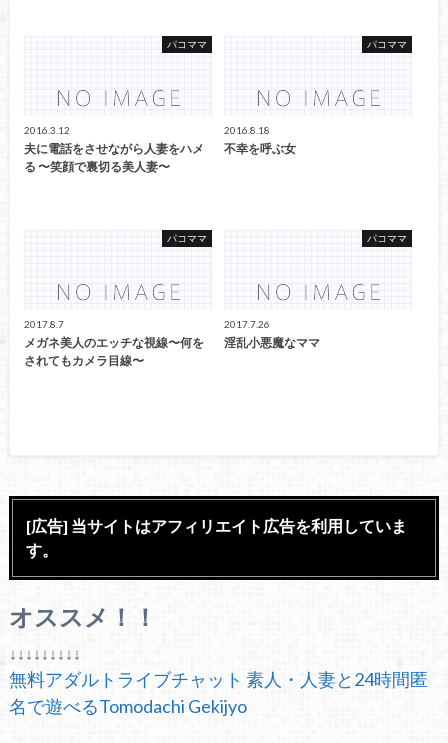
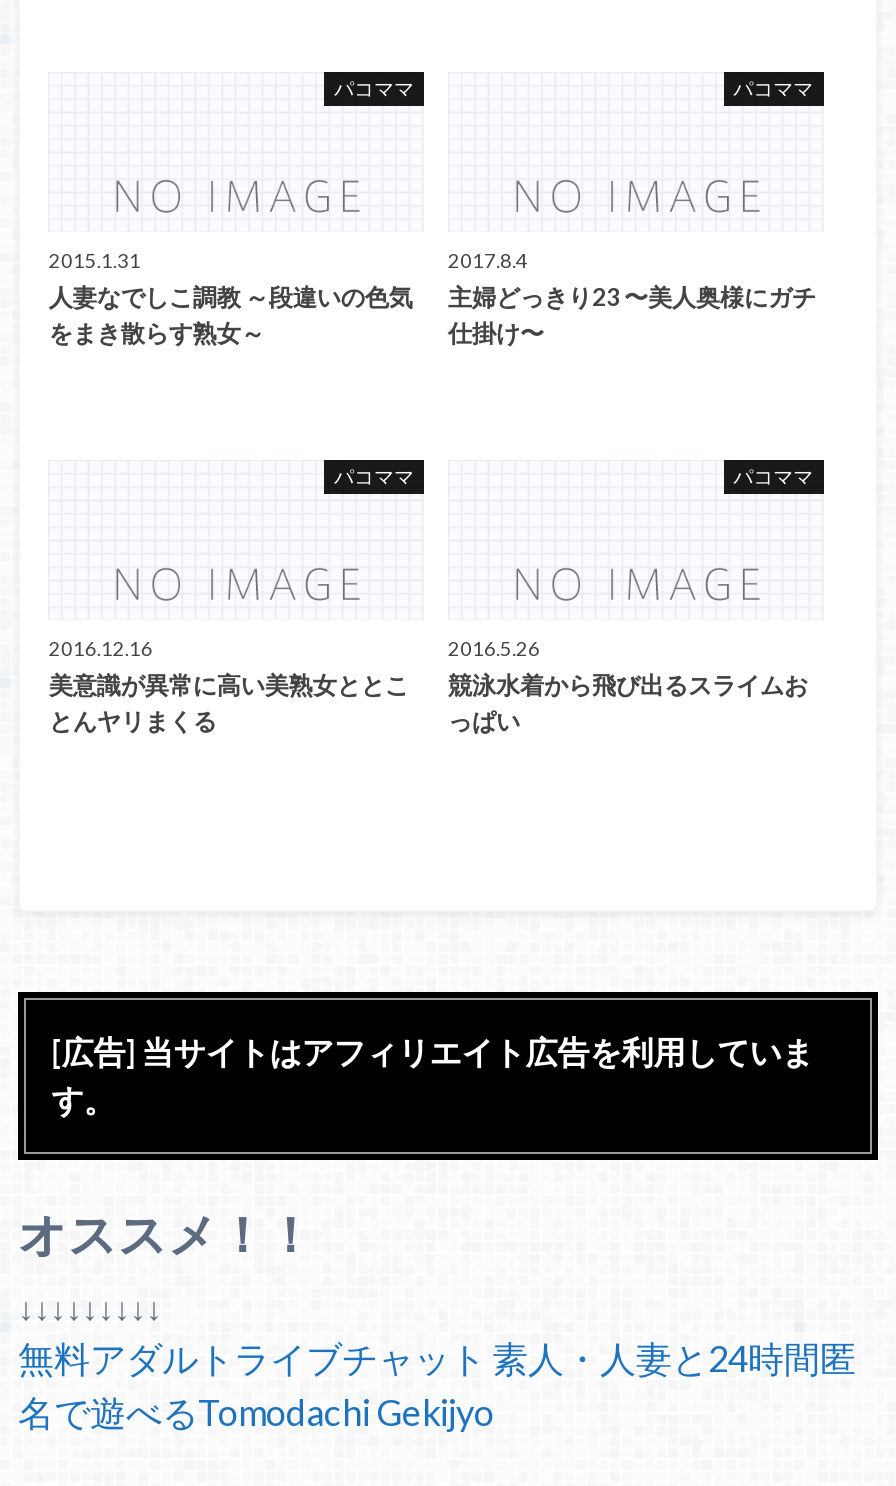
[24,124,204,174] 2016.3.12 | 夫に電話をさせながら人妻をハメ | る 〜笑顔で裏切る美人妻〜 -> [49,248,413,348] 2015.1.31 | 人妻なでしこ調教 ～段違いの色気 | をまき散らす熟女～
[224,124,296,156] 2016.8.18 | 不幸を呼ぶ女 -> [448,248,816,348] 2017.8.4 | 主婦どっきり23 〜美人奥様にガチ | 仕掛け〜
[24,318,204,368] 2017.8.7 | メガネ美人のエッチな視線〜何を | されてもカメラ目線〜 -> [49,636,409,736] 2016.12.16 | 美意識が異常に高い美熟女ととこ | とんヤリまくる
[224,318,320,350] 2017.7.26 | 淫乱小悪魔なママ -> [448,636,808,736] 2016.5.26 | 競泳水着から飛び出るスライムお | っぱい

